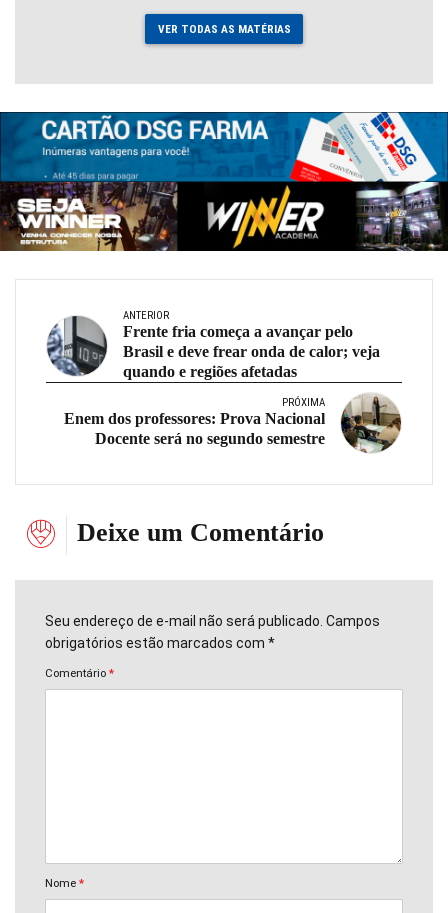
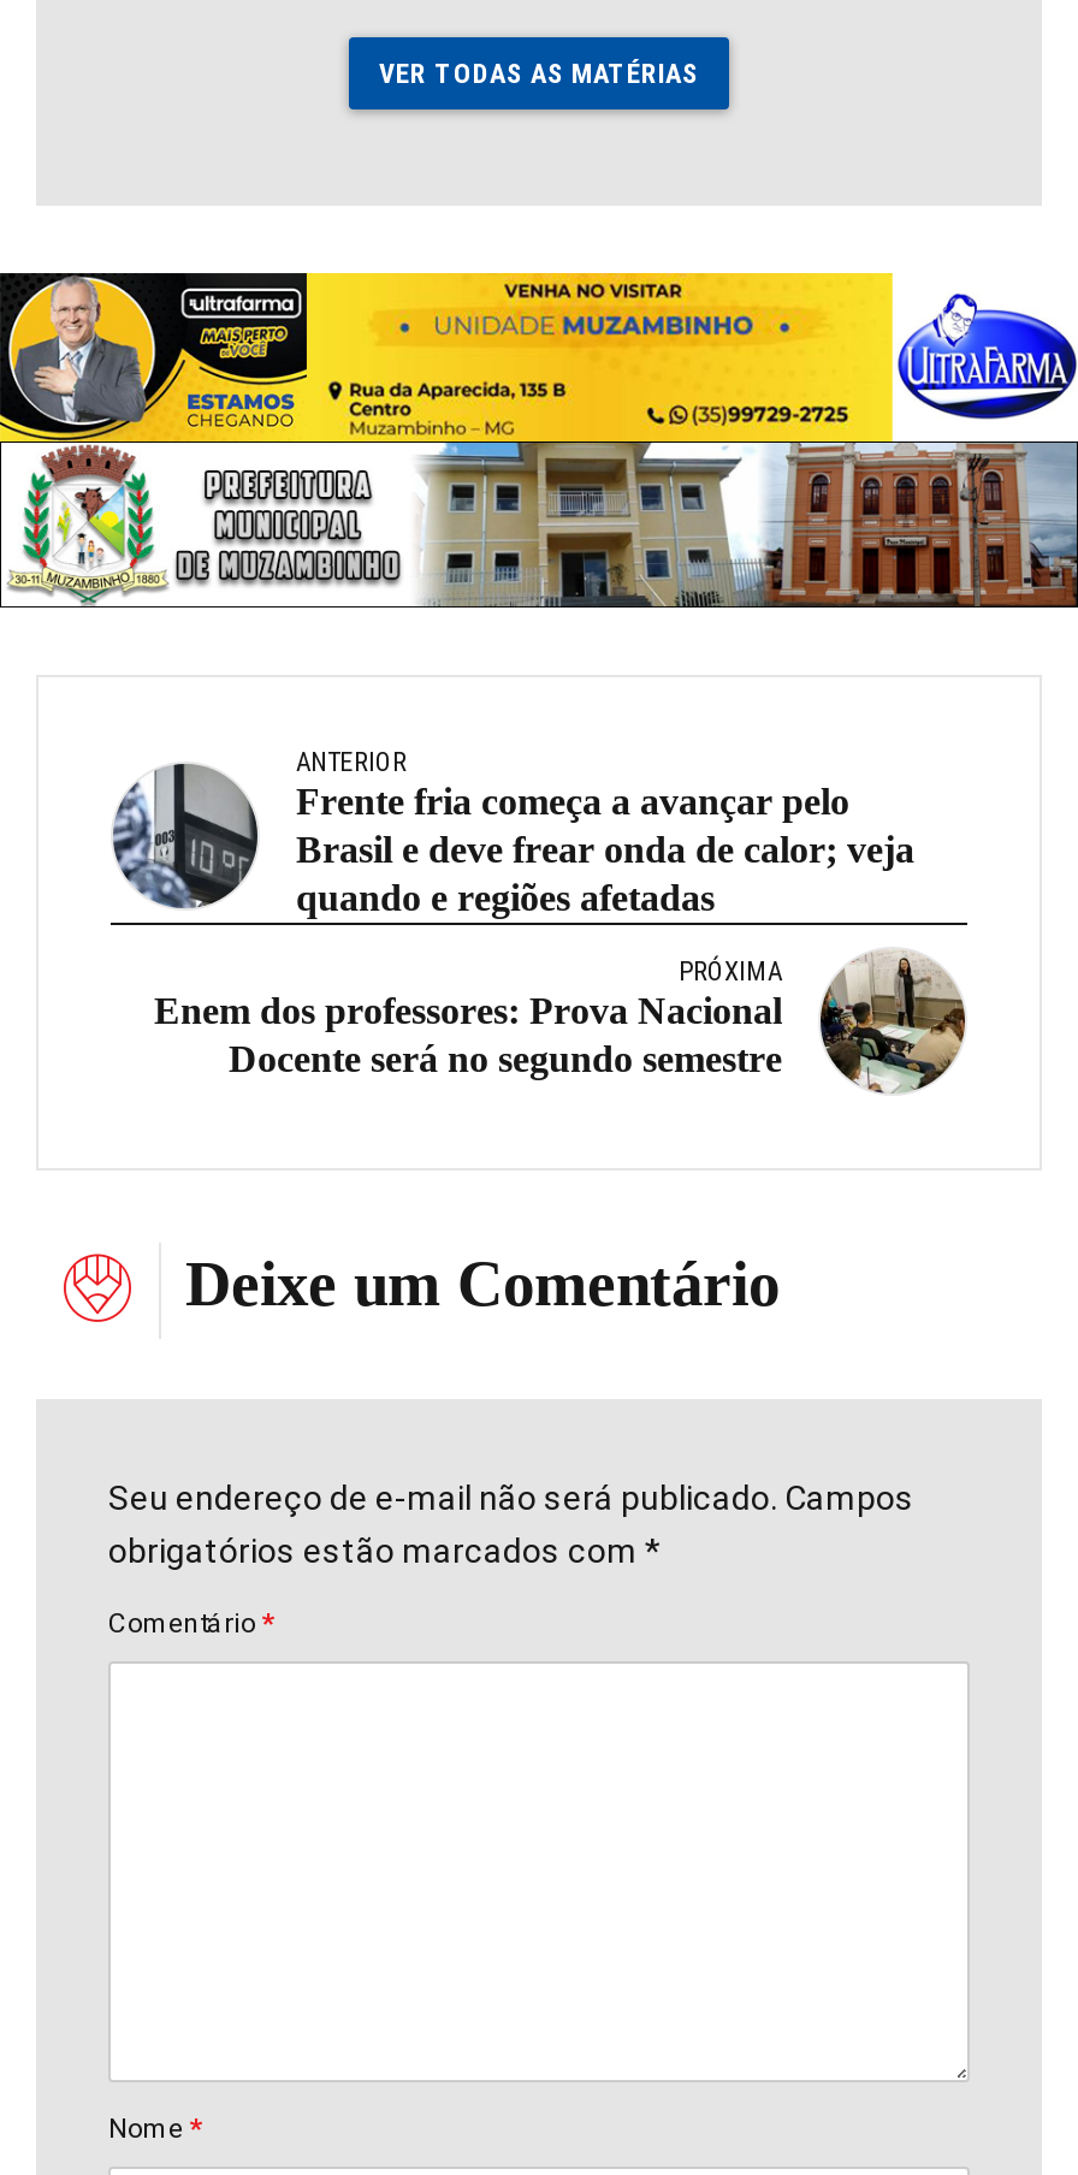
[3,111,445,252] [image] -> [7,271,1071,610] [image]

